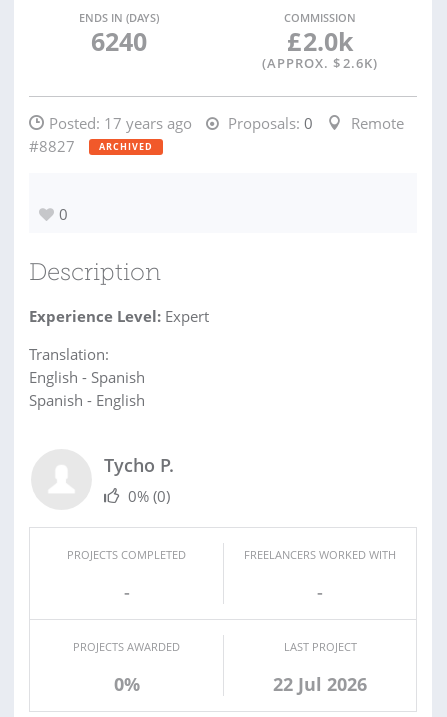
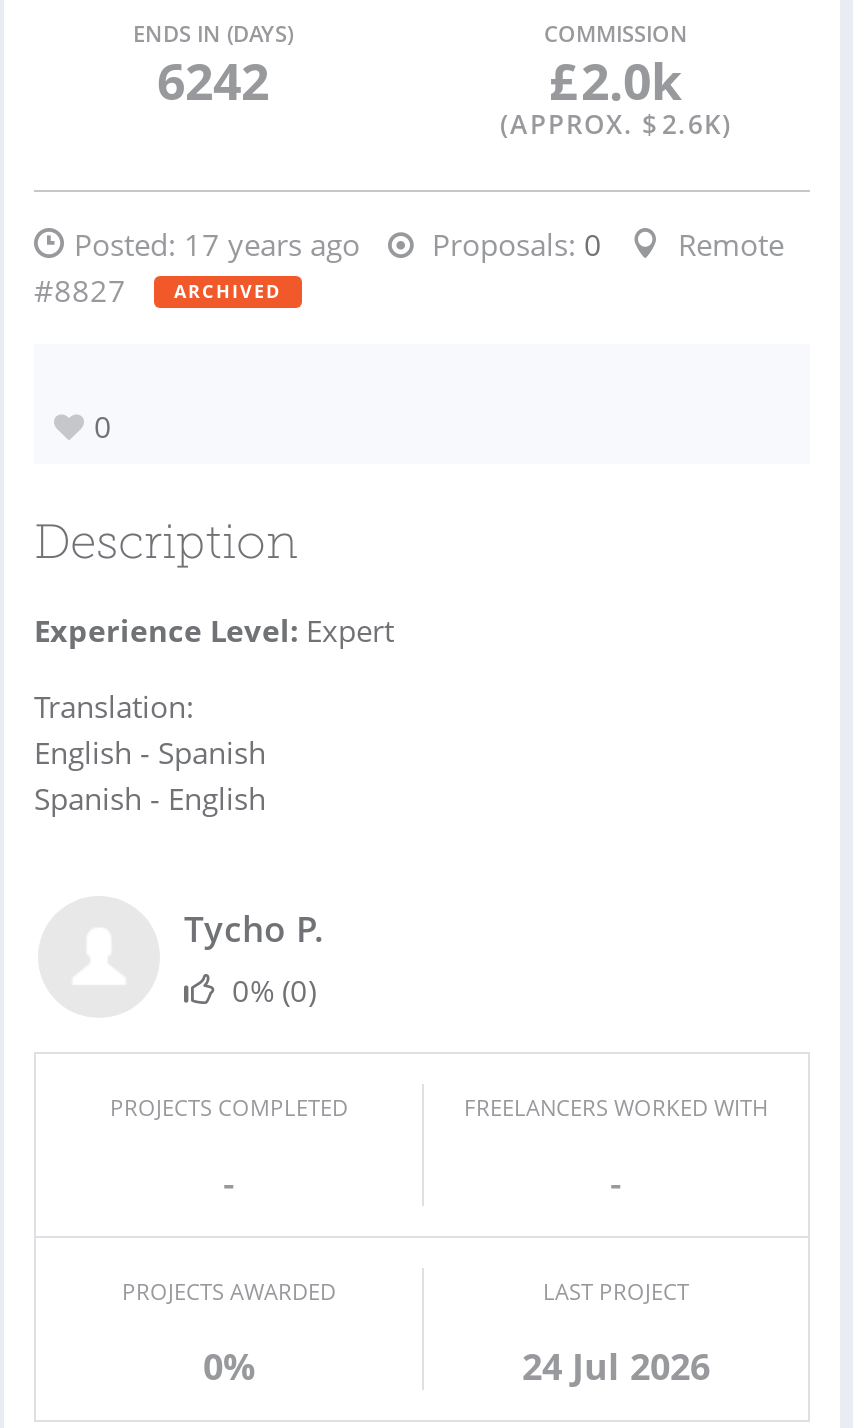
[90,24,146,58] 6240 -> [157,46,269,114] 6242
[273,672,367,696] 22 Jul 2026 -> [522,1342,710,1390] 24 Jul 2026

